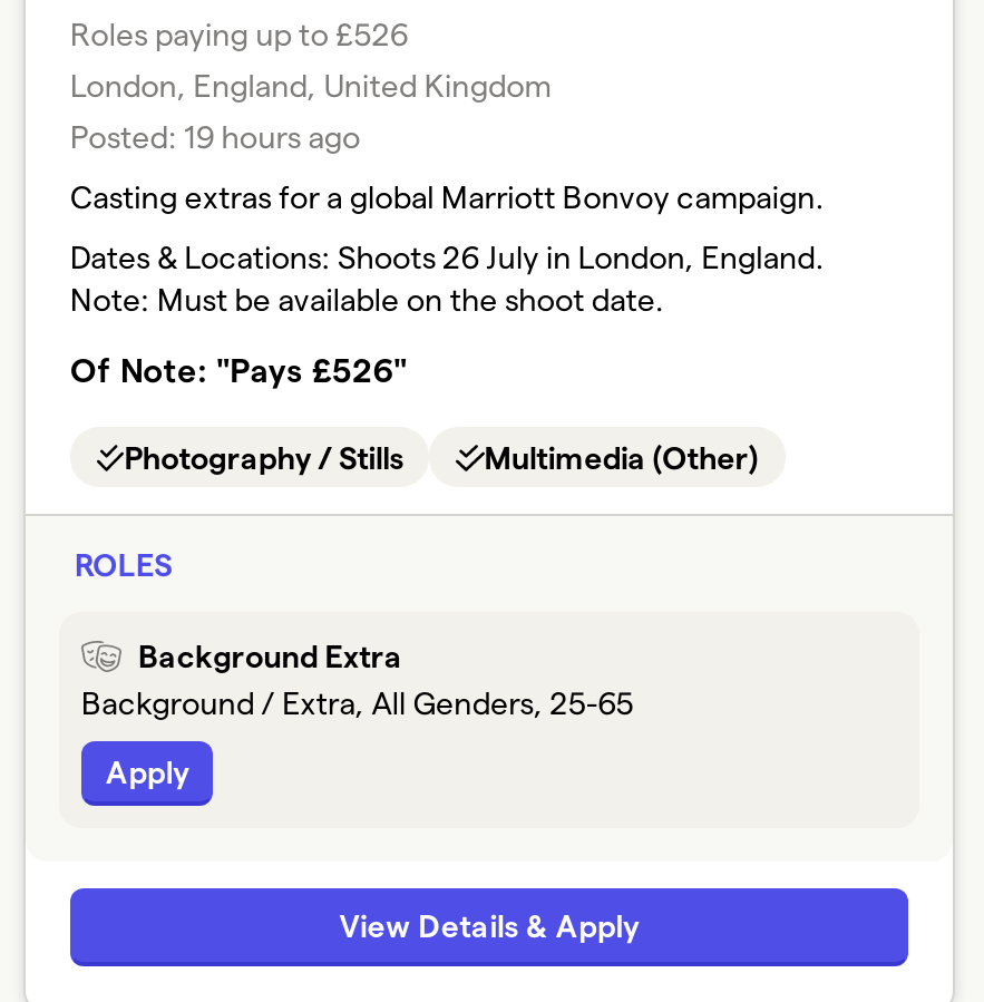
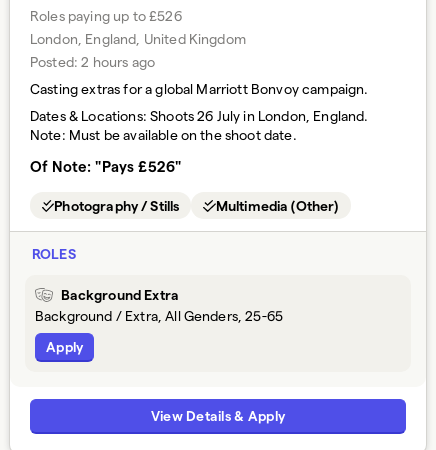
[70,117,360,155] Posted: 19 hours ago -> [30,53,155,70] Posted: 2 hours ago

